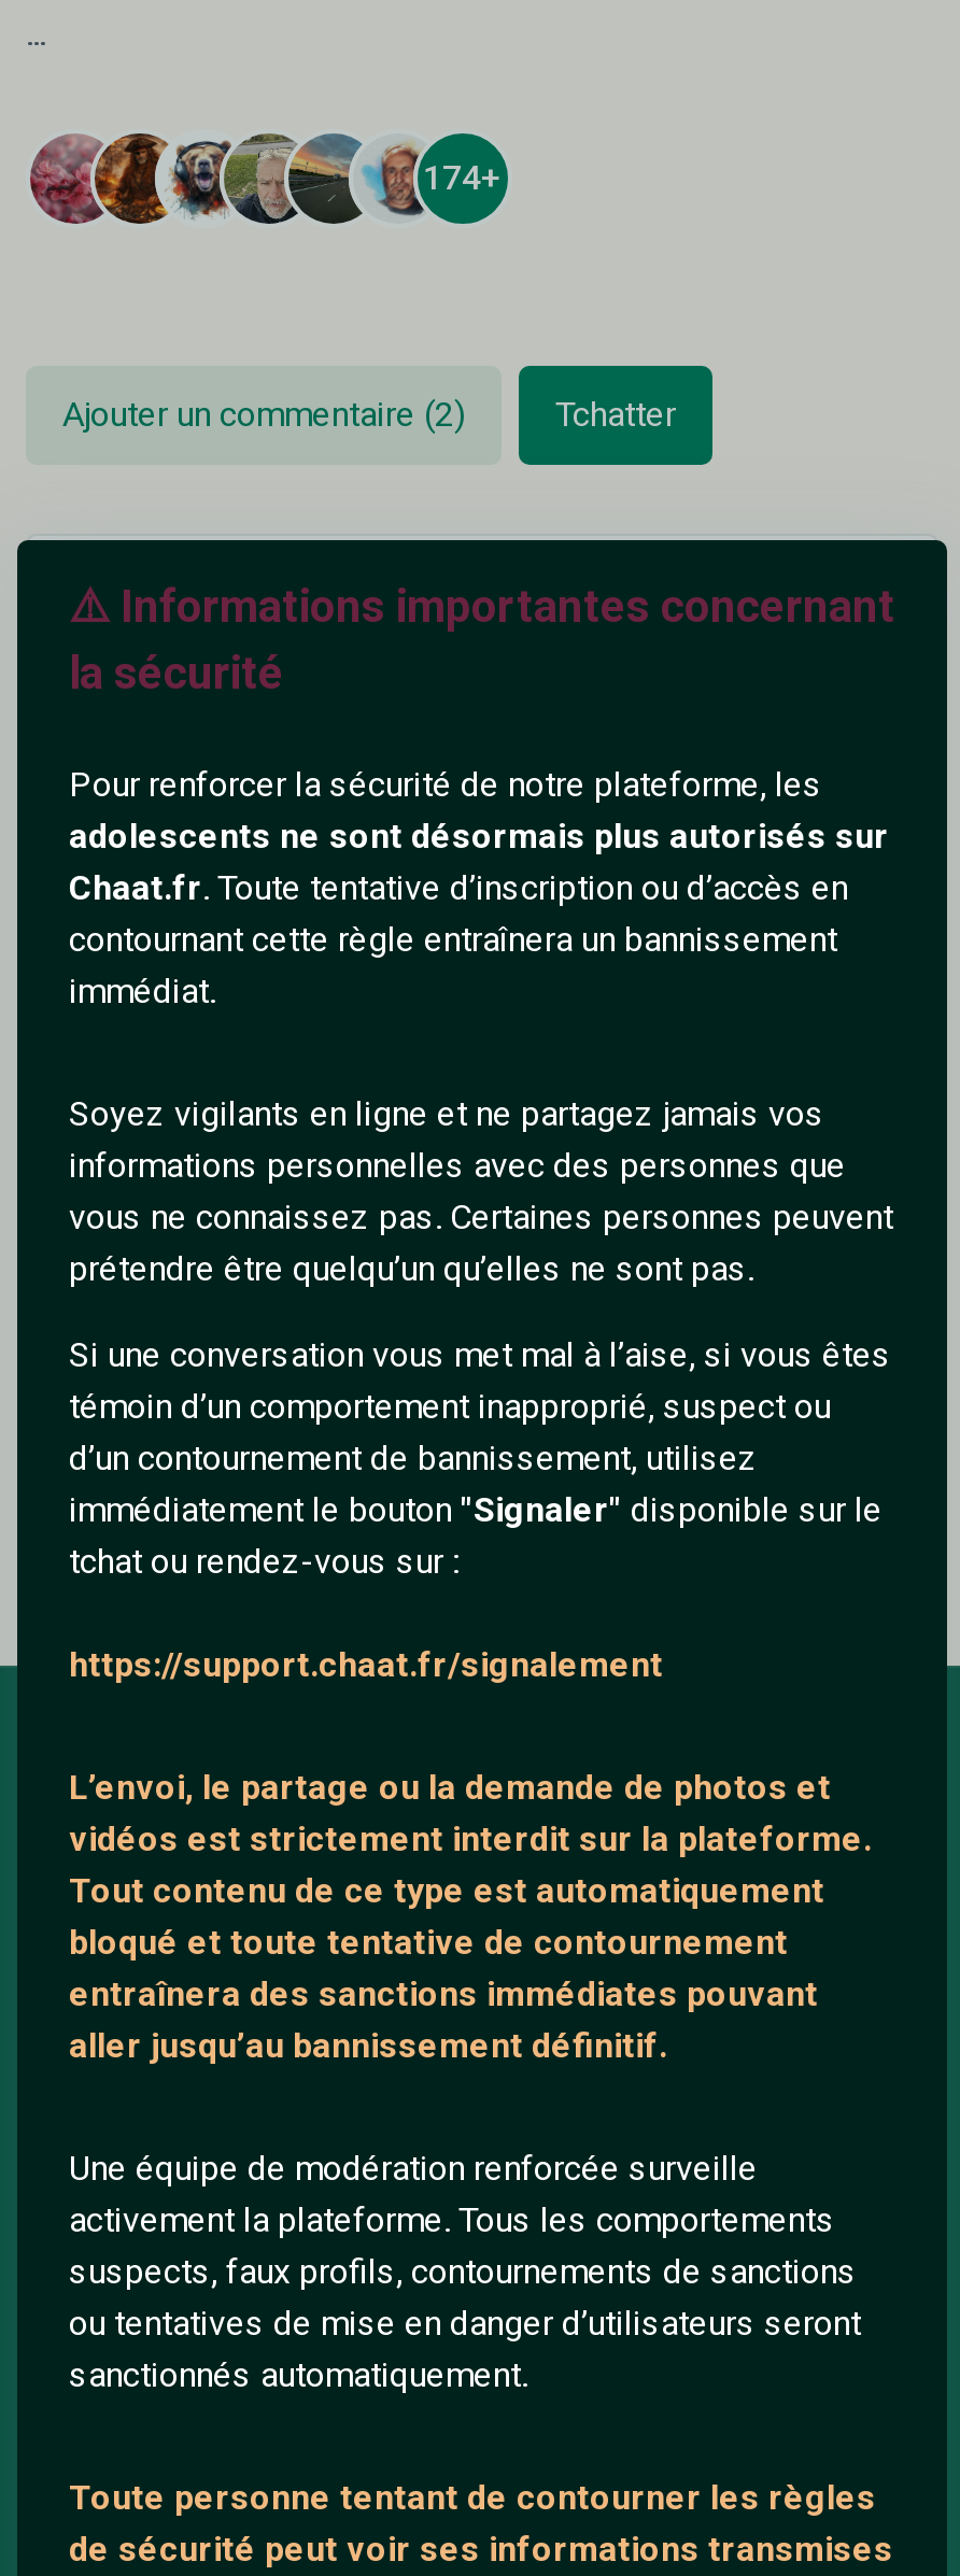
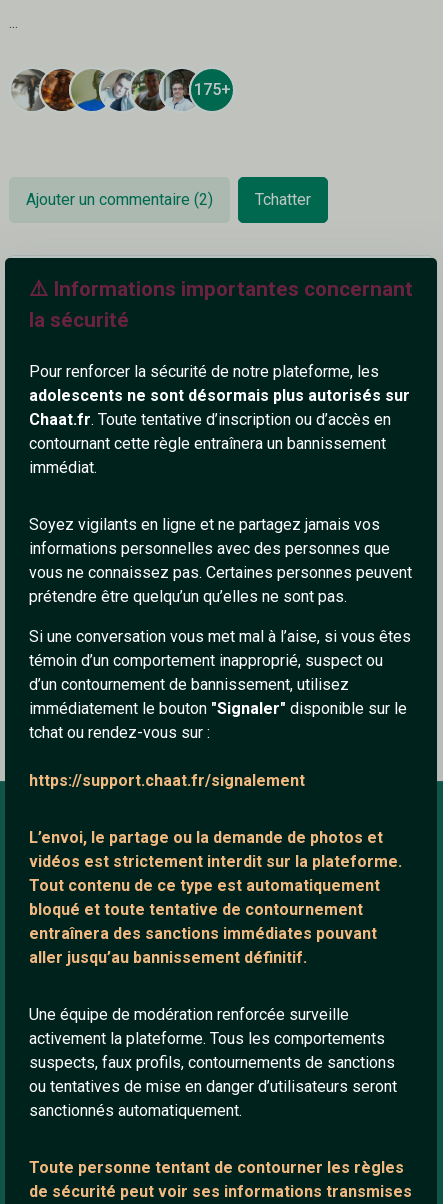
[30,136,99,222] [image] -> [12,69,45,111] [image]
[157,133,503,226] [image] | 174+ -> [70,68,230,112] [image] | 175+

